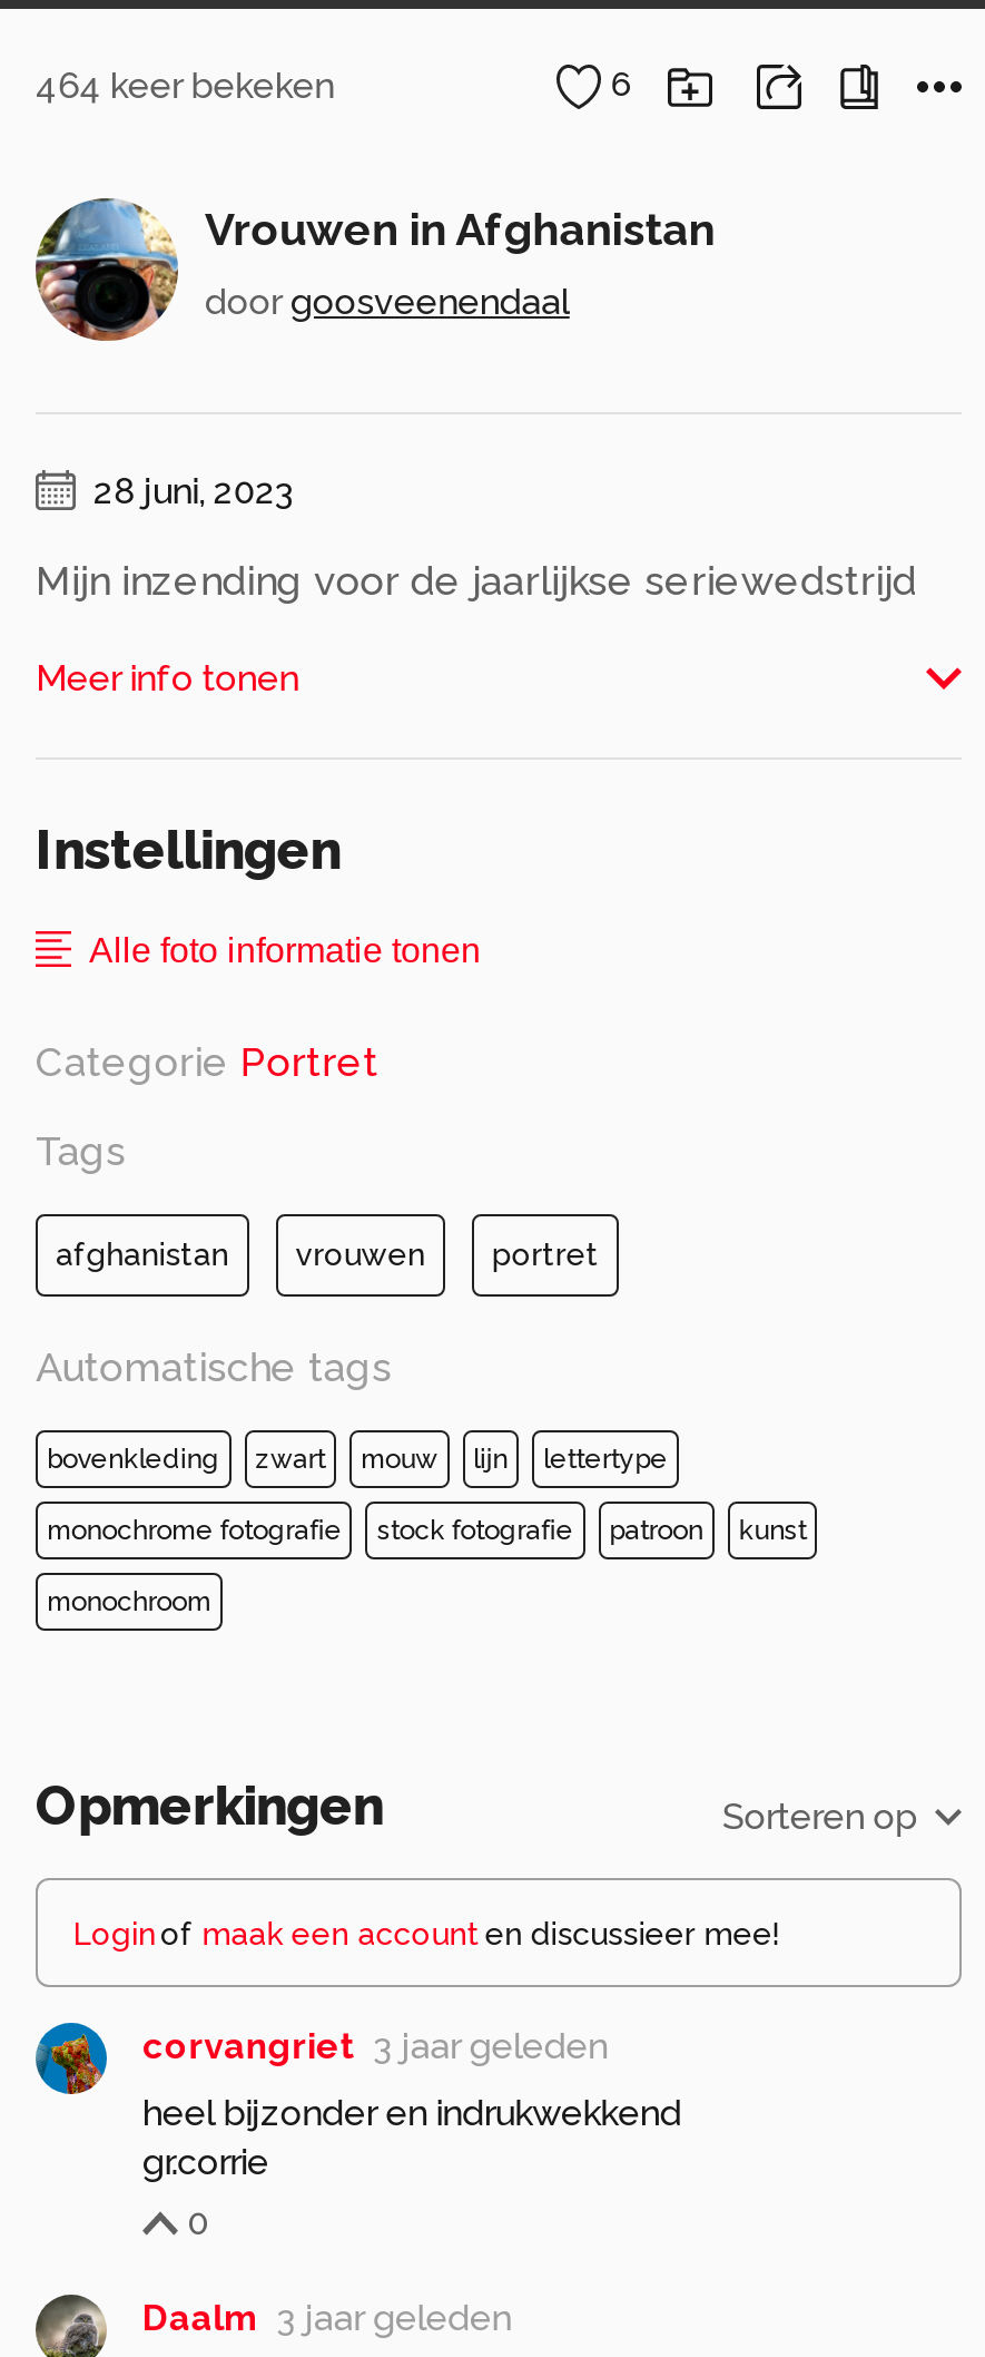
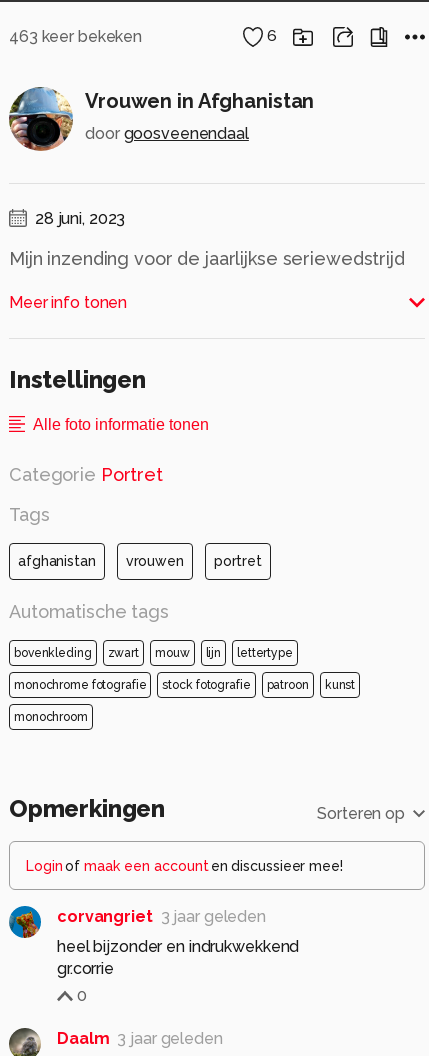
[36,64,334,106] 464 keer bekeken -> [9,27,142,46] 463 keer bekeken

